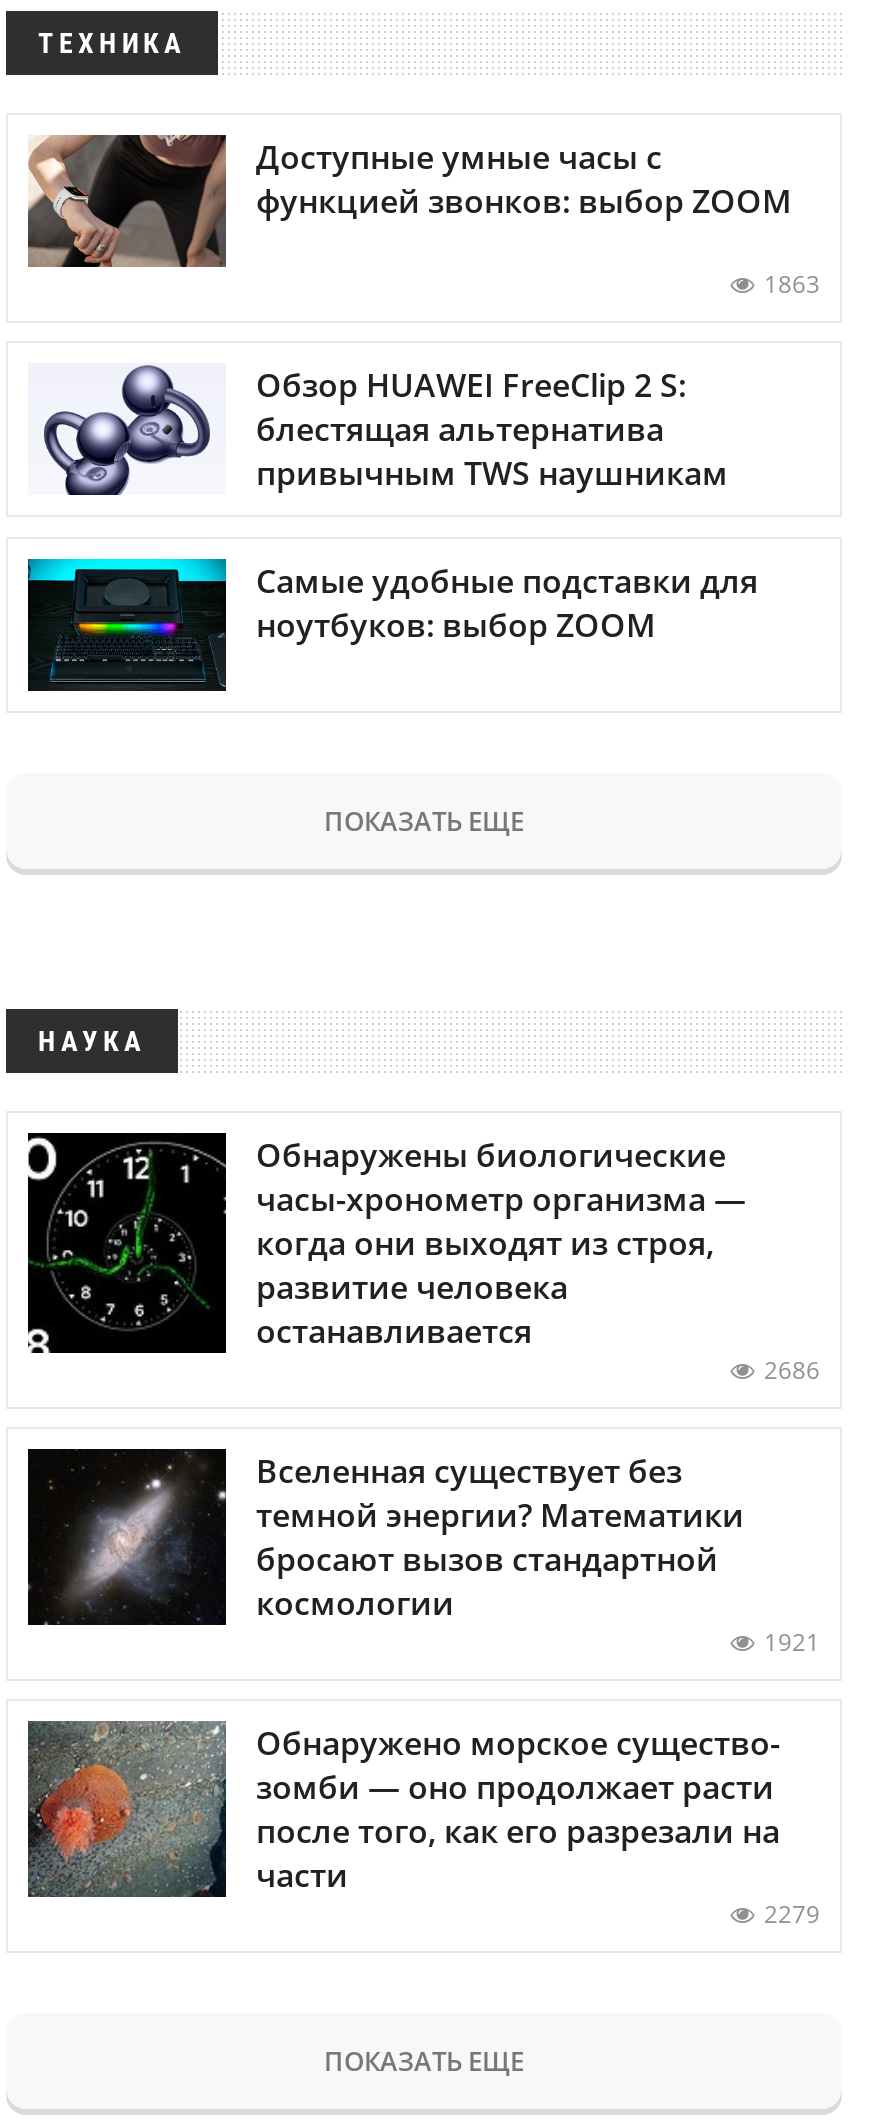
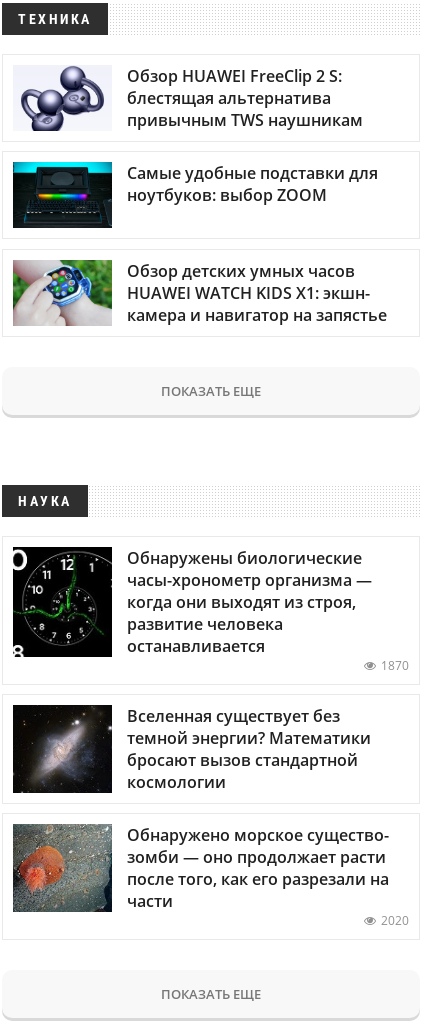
[26,133,820,301] [image] | Доступные умные часы с | функцией звонков: выбор ZOOM | 1863 -> none
moved [40,364,758,646] -> [19,65,378,206]: [image] | Обзор HUAWEI FreeClip 2 S: | блестящая альтернатива | привычным TWS наушникам | Самые удобные подставки для | ноутбуков: выбор ZOOM
none -> [12,259,387,327] [image] | Обзор детских умных часов | HUAWEI WATCH KIDS X1: экшн- | камера и навигатор на запястье
[764,1352,820,1386] 2686 -> [381,657,409,674] 1870
[764,1625,820,1659] 1921 -> none
[764,1897,820,1931] 2279 -> [381,912,409,929] 2020

